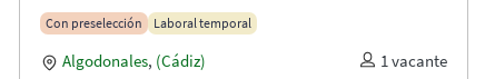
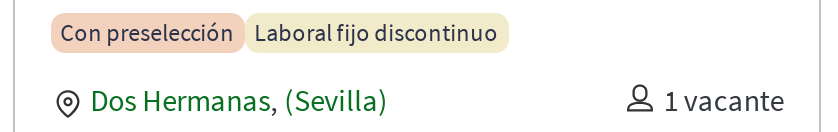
[153,15,251,31] Laboral temporal -> [254,16,498,46] Laboral fijo discontinuo
[62,50,205,71] Algodonales, (Cádiz) -> [90,80,388,118] Dos Hermanas, (Sevilla)

